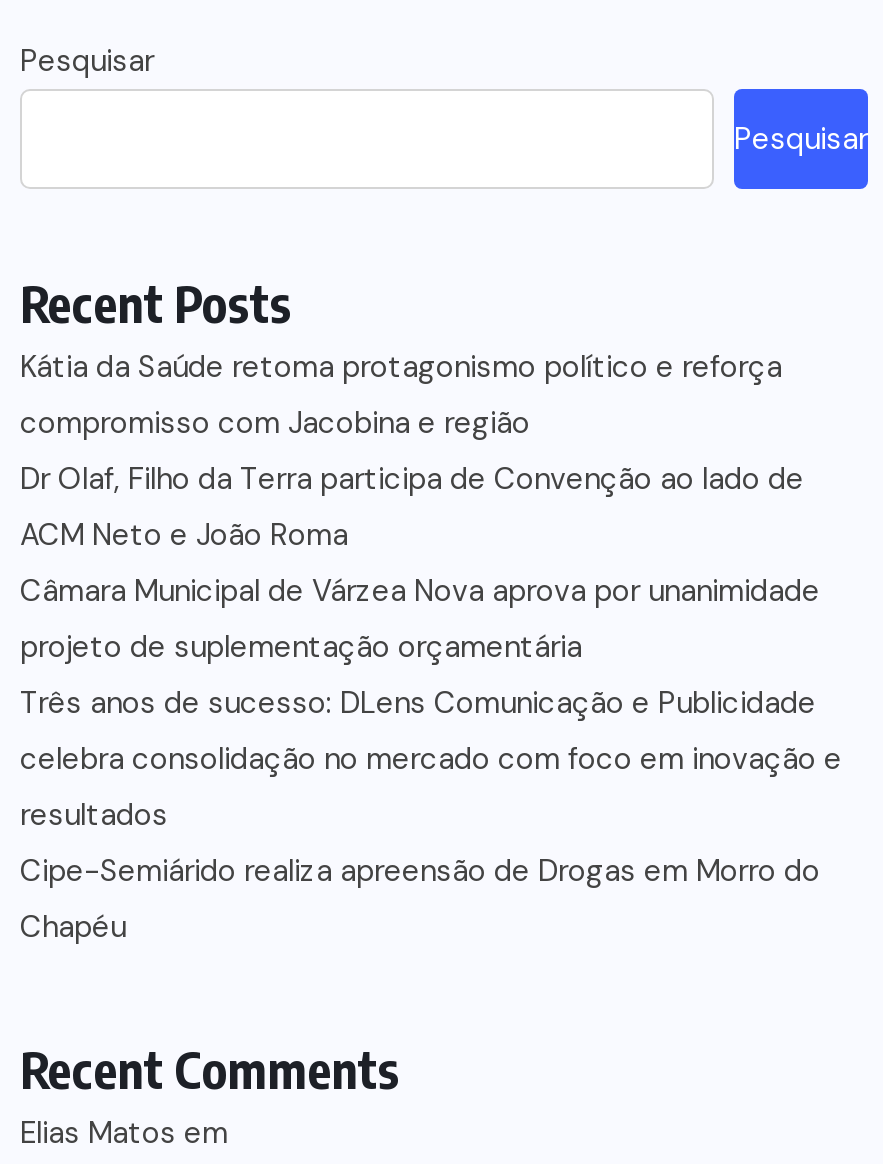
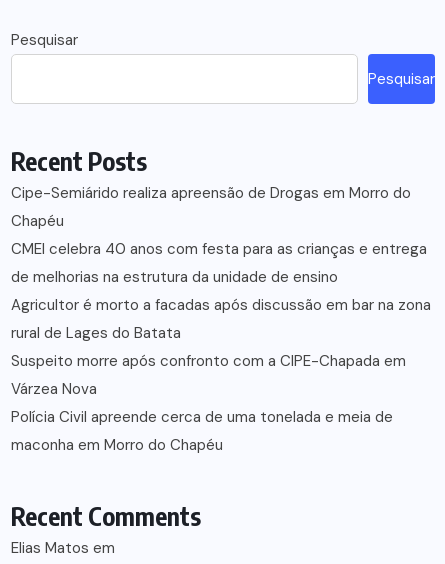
[20,347,842,835] Kátia da Saúde retoma protagonismo político e reforça | compromisso com Jacobina e região | Dr Olaf, Filho da Terra participa de Convenção ao lado de | ACM Neto e João Roma | Câmara Municipal de Várzea Nova aprova por unanimidade | projeto de suplementação orçamentária | Três anos de sucesso: DLens Comunicação e Publicidade | celebra consolidação no mercado com foco em inovação e | resultados -> none
moved [20,851,820,947] -> [11,183,411,231]: Cipe-Semiárido realiza apreensão de Drogas em Morro do | Chapéu
none -> [11,239,431,455] CMEI celebra 40 anos com festa para as crianças e entrega | de melhorias na estrutura da unidade de ensino | Agricultor é morto a facadas após discussão em bar na zona | rural de Lages do Batata | Suspeito morre após confronto com a CIPE-Chapada em | Várzea Nova | Polícia Civil apreende cerca de uma tonelada e meia de | maconha em Morro do Chapéu

